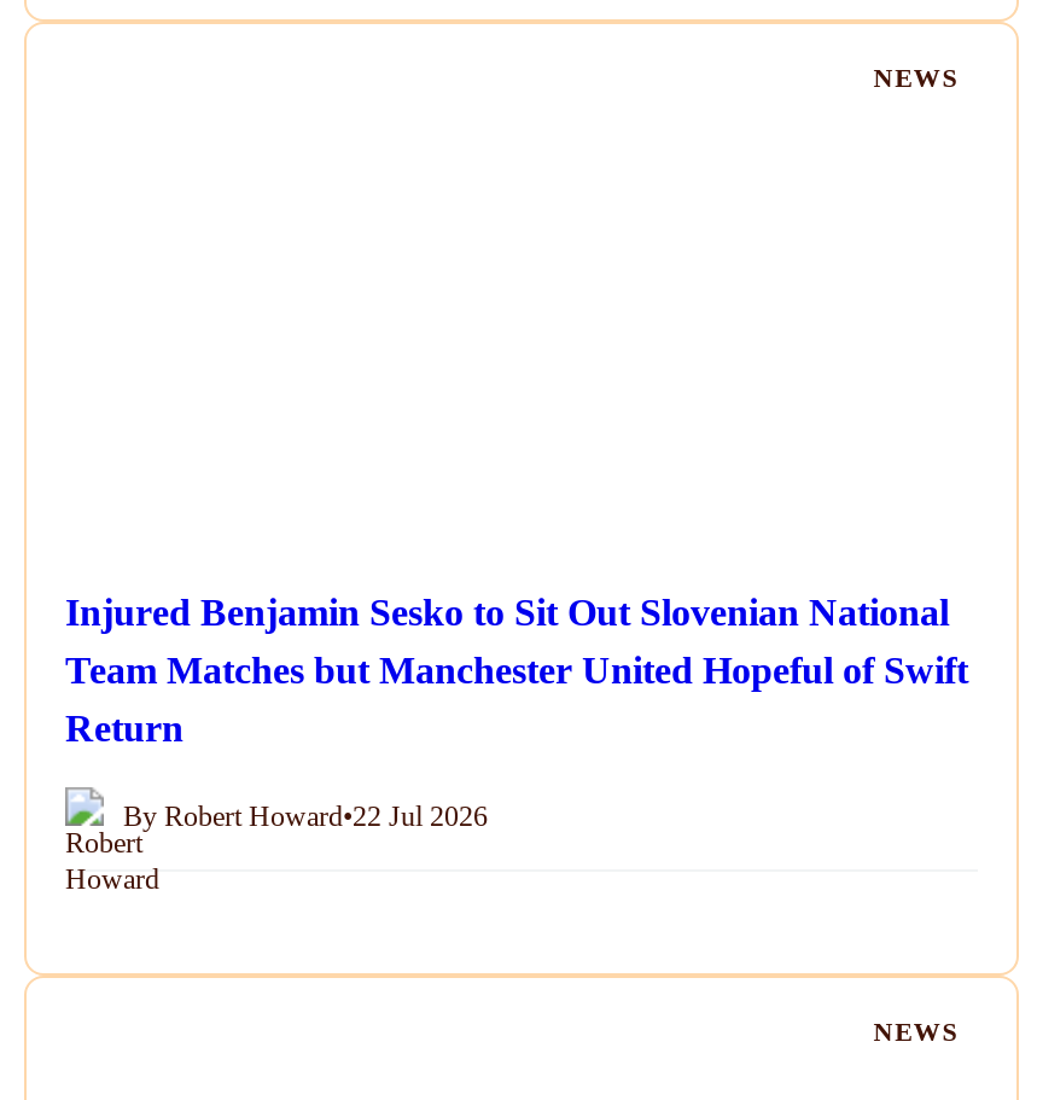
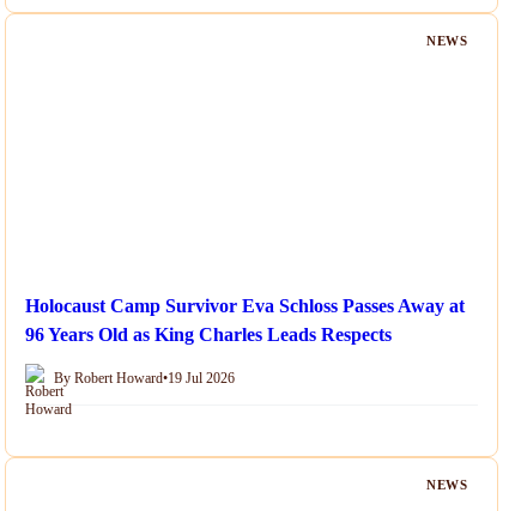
[65,592,968,749] Injured Benjamin Sesko to Sit Out Slovenian National | Team Matches but Manchester United Hopeful of Swift | Return -> [25,296,465,345] Holocaust Camp Survivor Eva Schloss Passes Away at | 96 Years Old as King Charles Leads Respects
[123,799,488,832] By Robert Howard•22 Jul 2026 -> [54,369,235,386] By Robert Howard•19 Jul 2026

